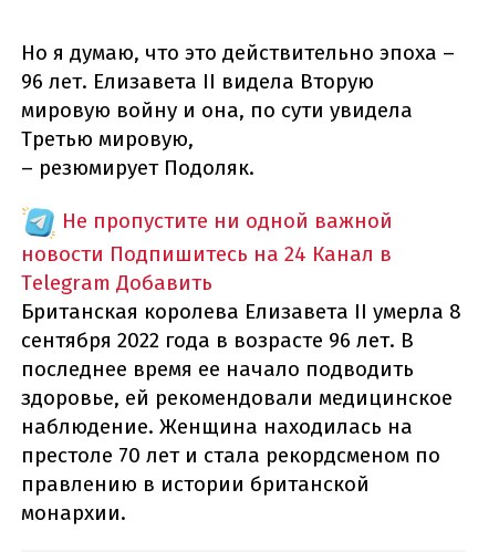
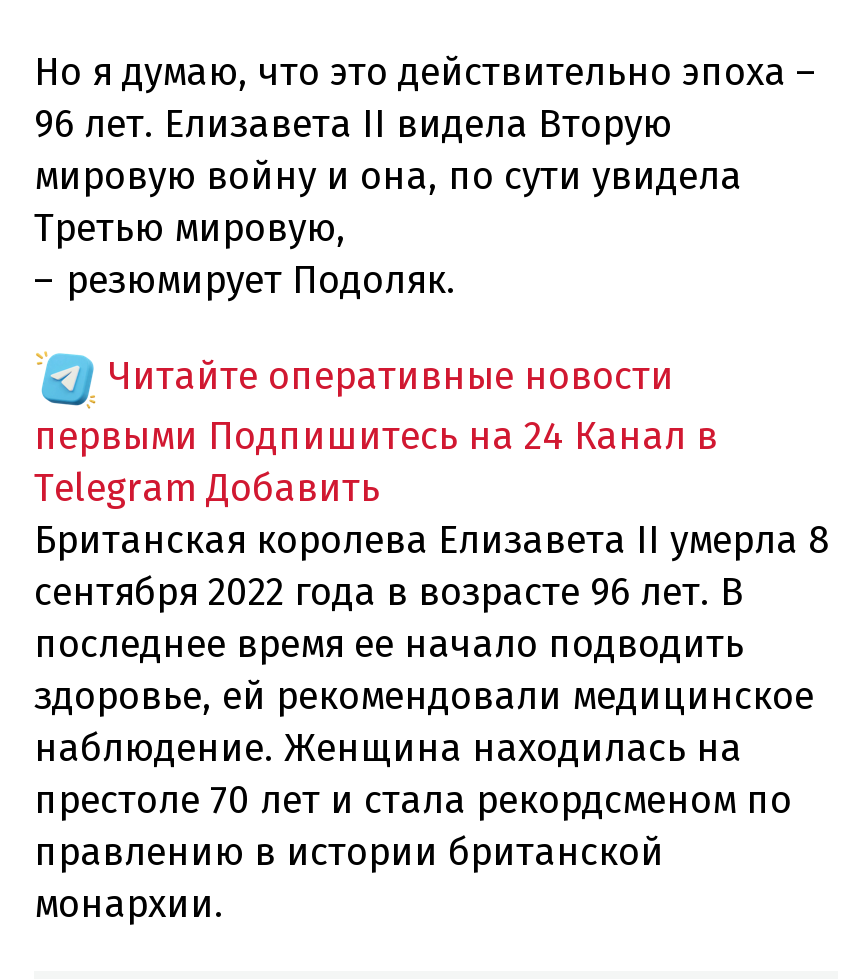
[21,208,393,266] Не пропустите ни одной важной | новости Подпишитесь на 24 Канал в -> [34,352,718,458] Читайте оперативные новости | первыми Подпишитесь на 24 Канал в

